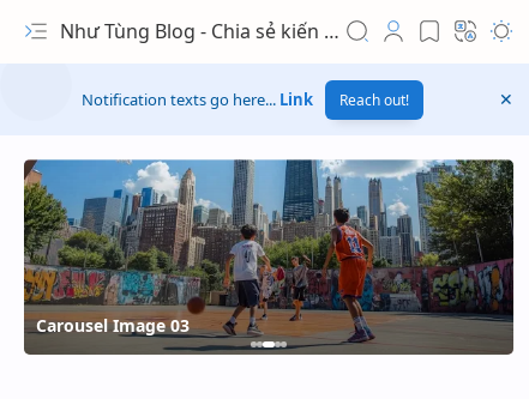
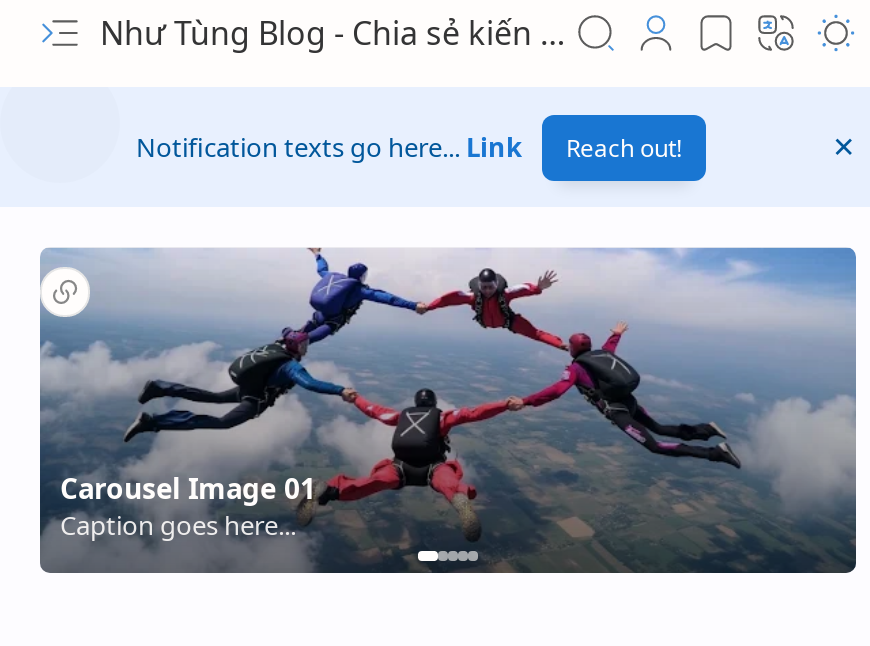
[23,158,515,355] [image] -> [38,247,858,573] [image]

